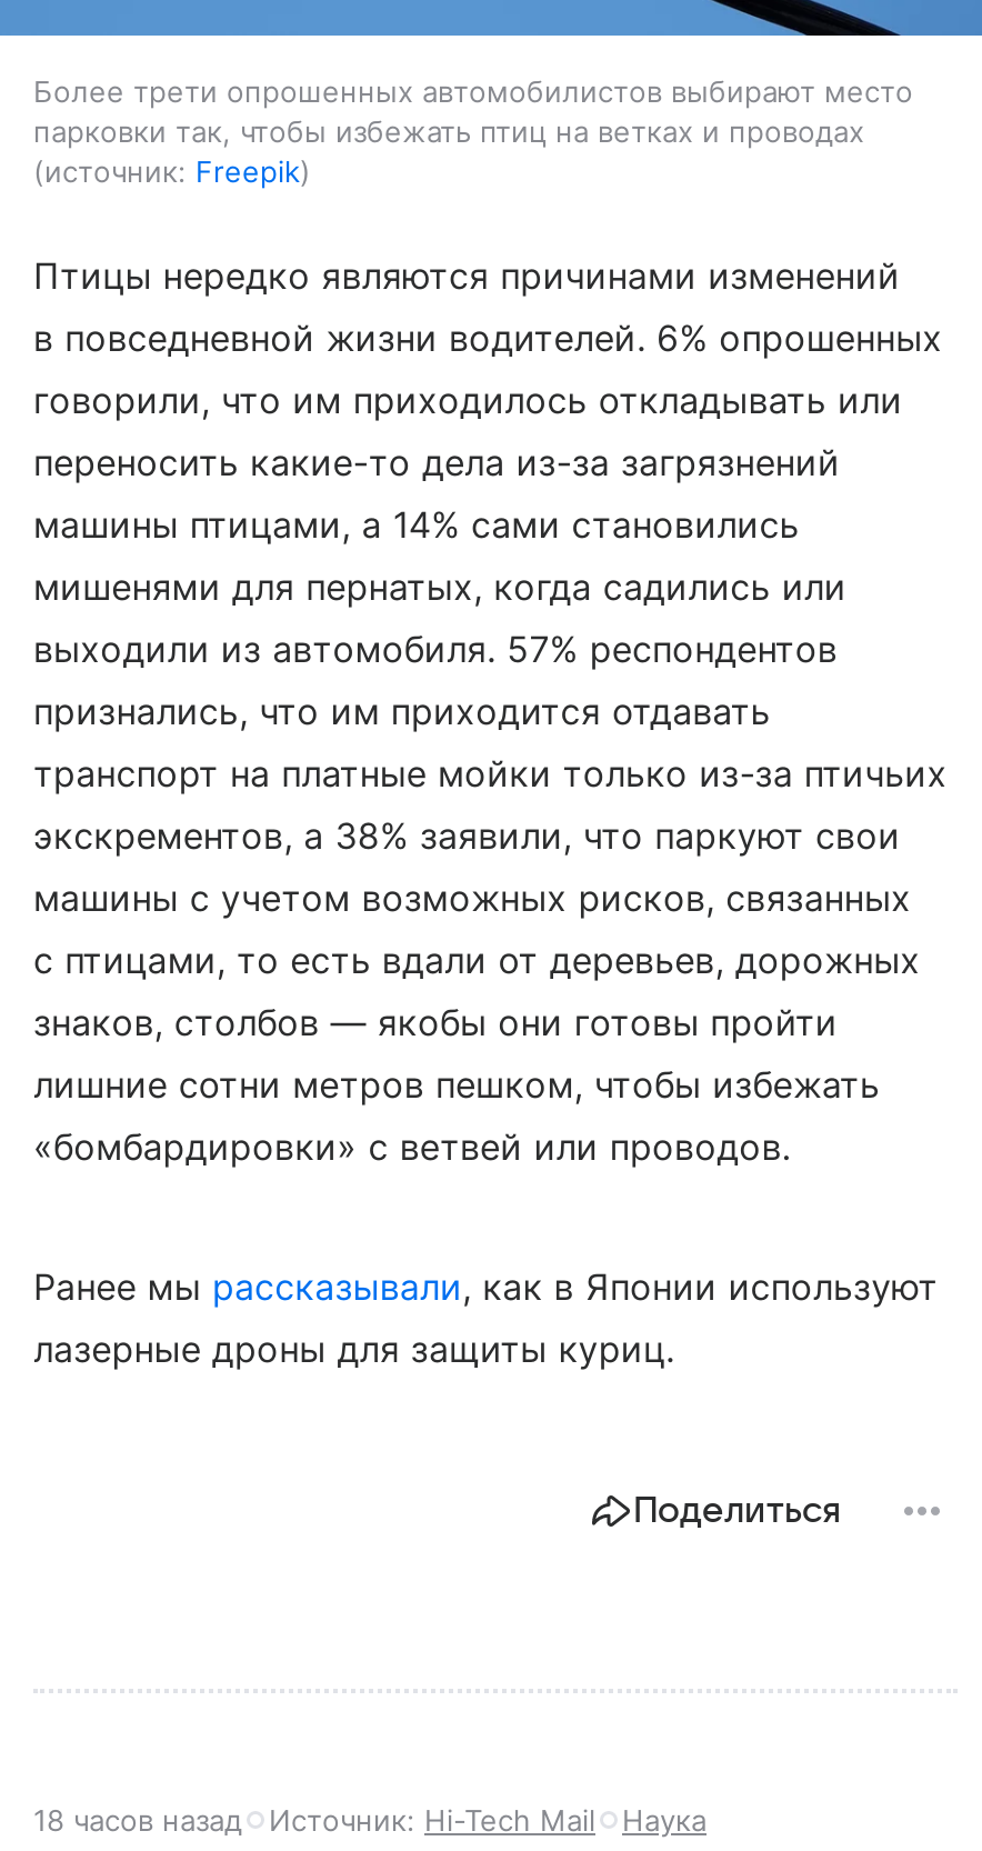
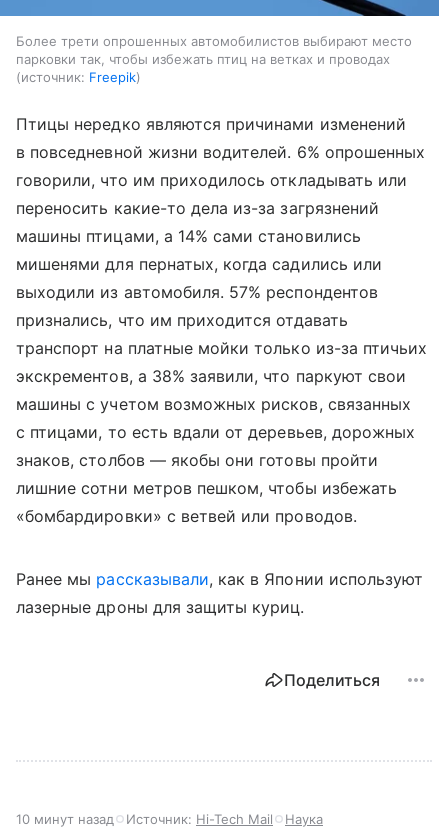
[33,1802,707,1837] 18 часов назад Источник: Hi-Tech Mail Наука -> [16,811,323,827] 10 минут назад Источник: Hi-Tech Mail Наука

